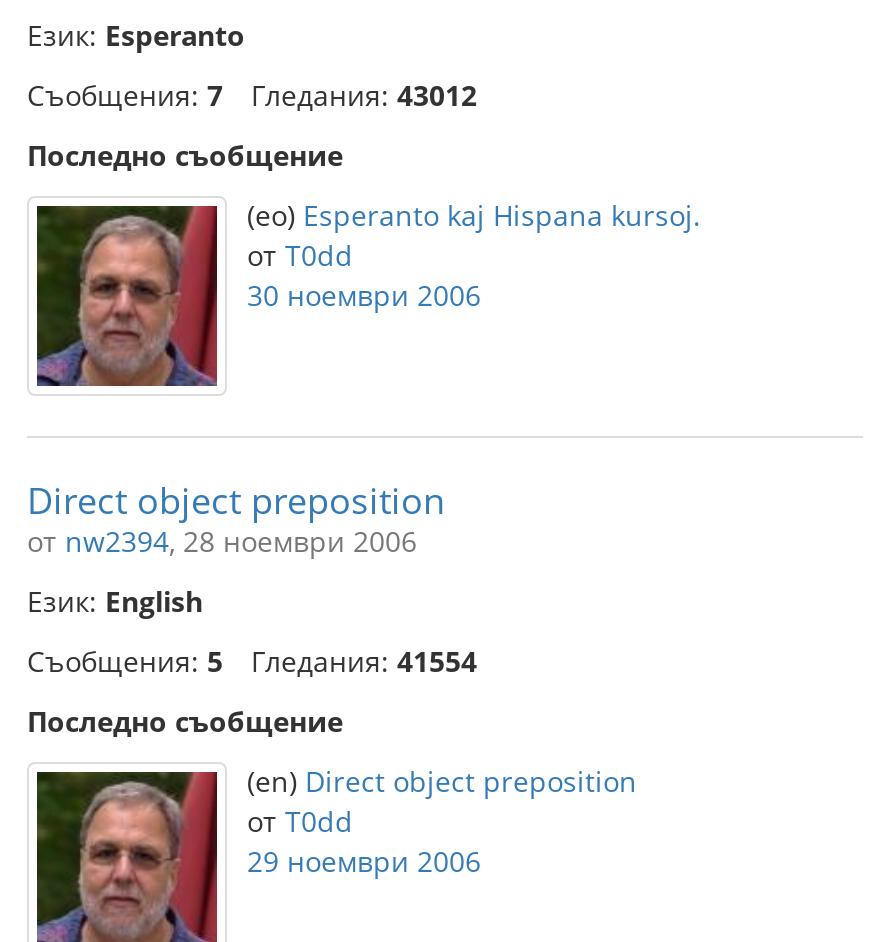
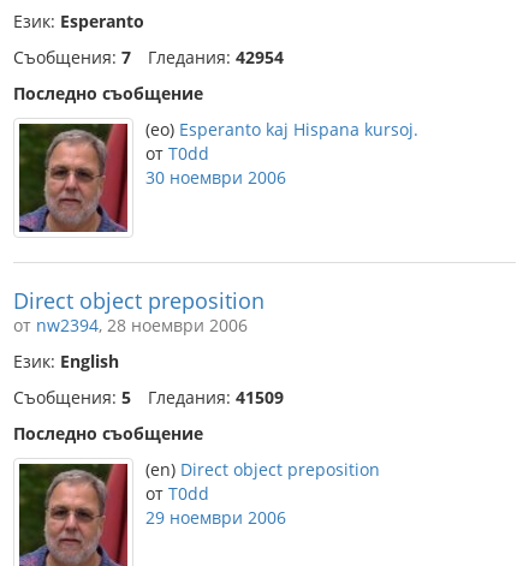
[27,76,477,114] Съобщения: 7 Гледания: 43012 -> [13,46,284,68] Съобщения: 7 Гледания: 42954
[27,642,477,680] Съобщения: 5 Гледания: 41554 -> [13,386,284,409] Съобщения: 5 Гледания: 41509

